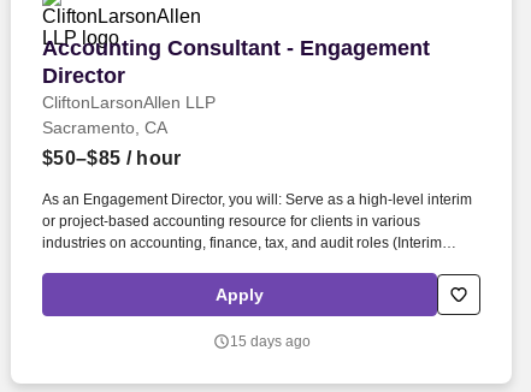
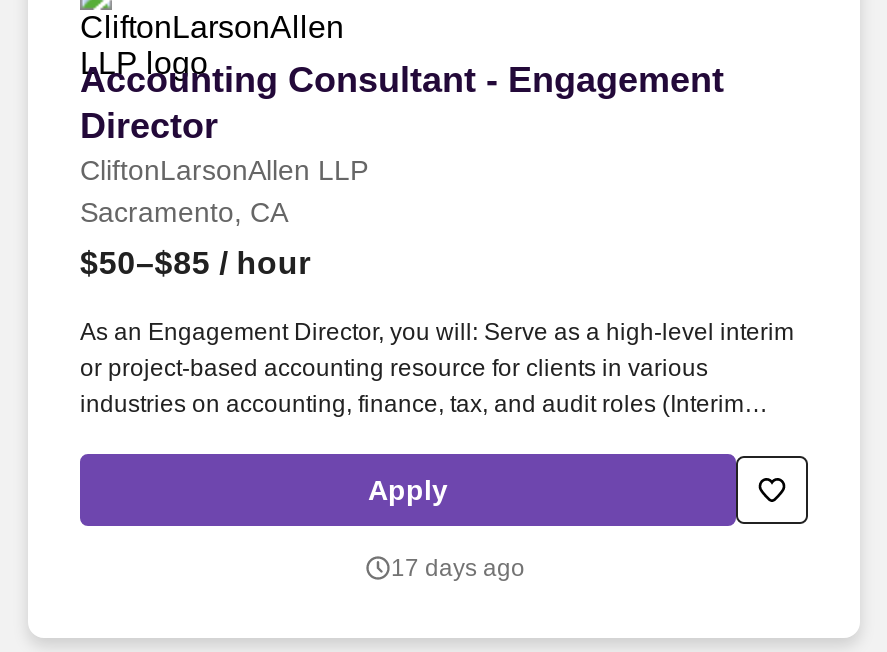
[229,333,310,350] 15 days ago -> [391,554,525,582] 17 days ago

